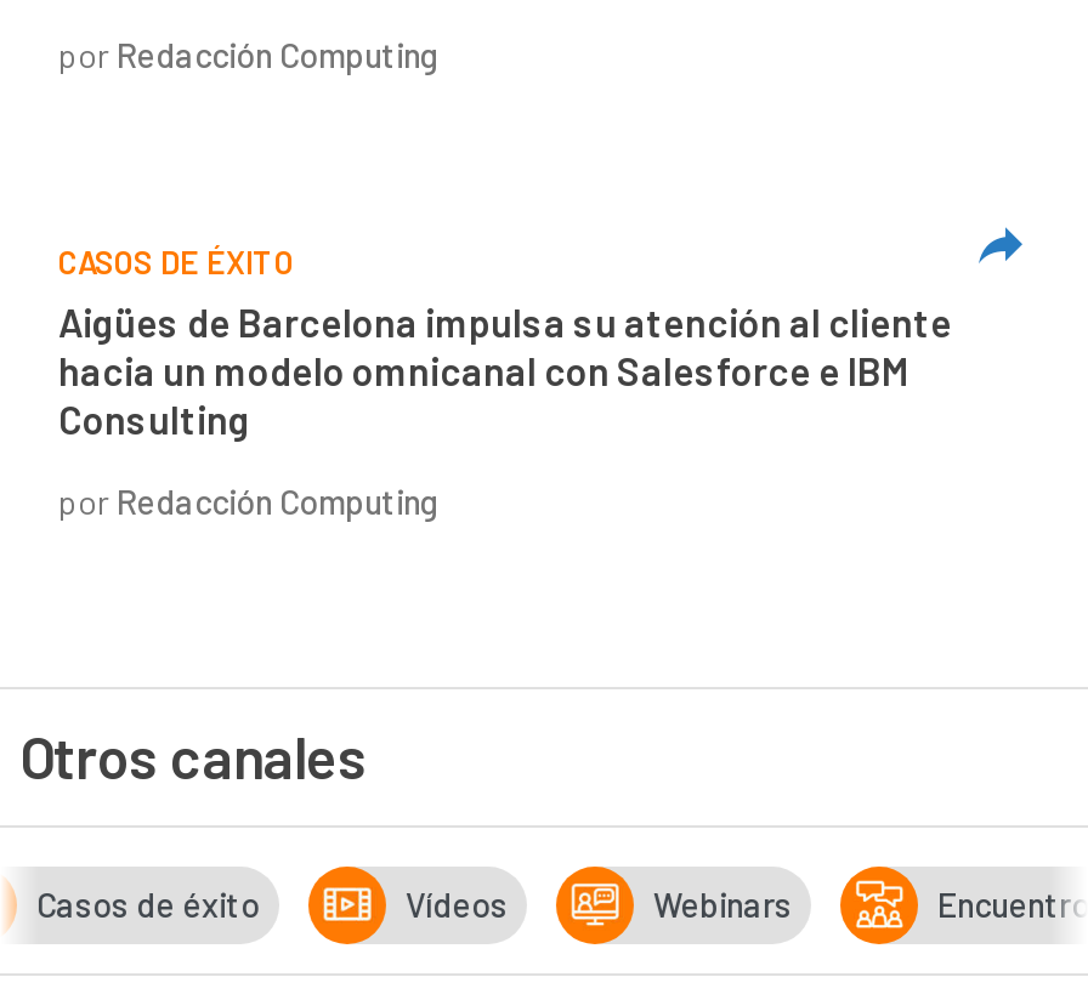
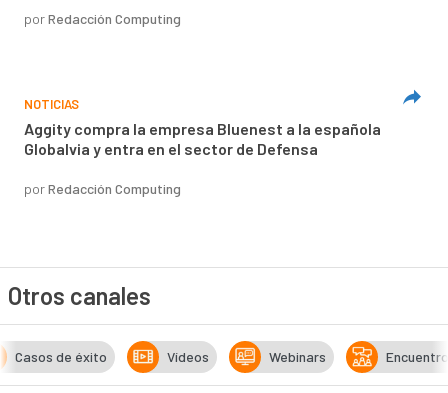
[58,243,952,442] CASOS DE ÉXITO | Aigües de Barcelona impulsa su atención al cliente | hacia un modelo omnicanal con Salesforce e IBM | Consulting -> [24,96,381,158] NOTICIAS | Aggity compra la empresa Bluenest a la española | Globalvia y entra en el sector de Defensa

